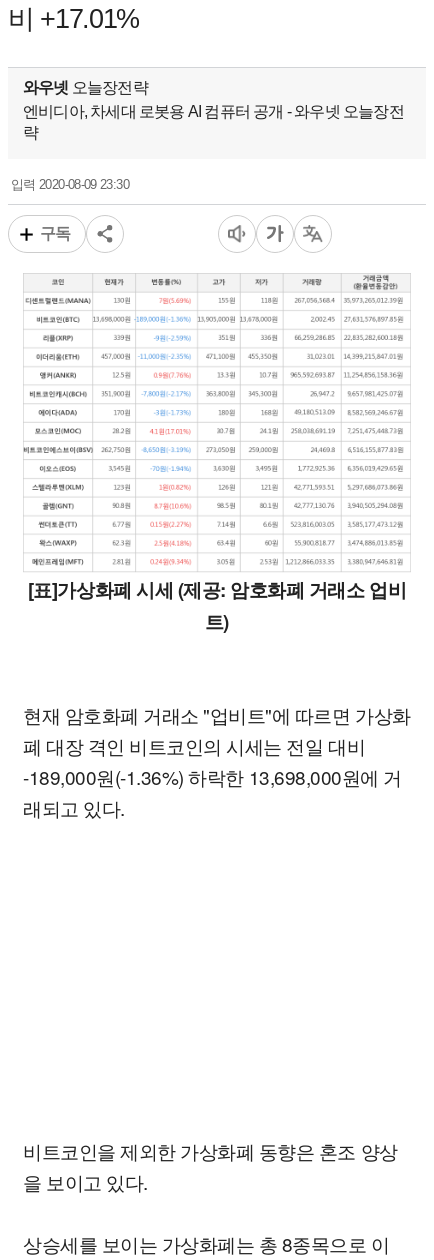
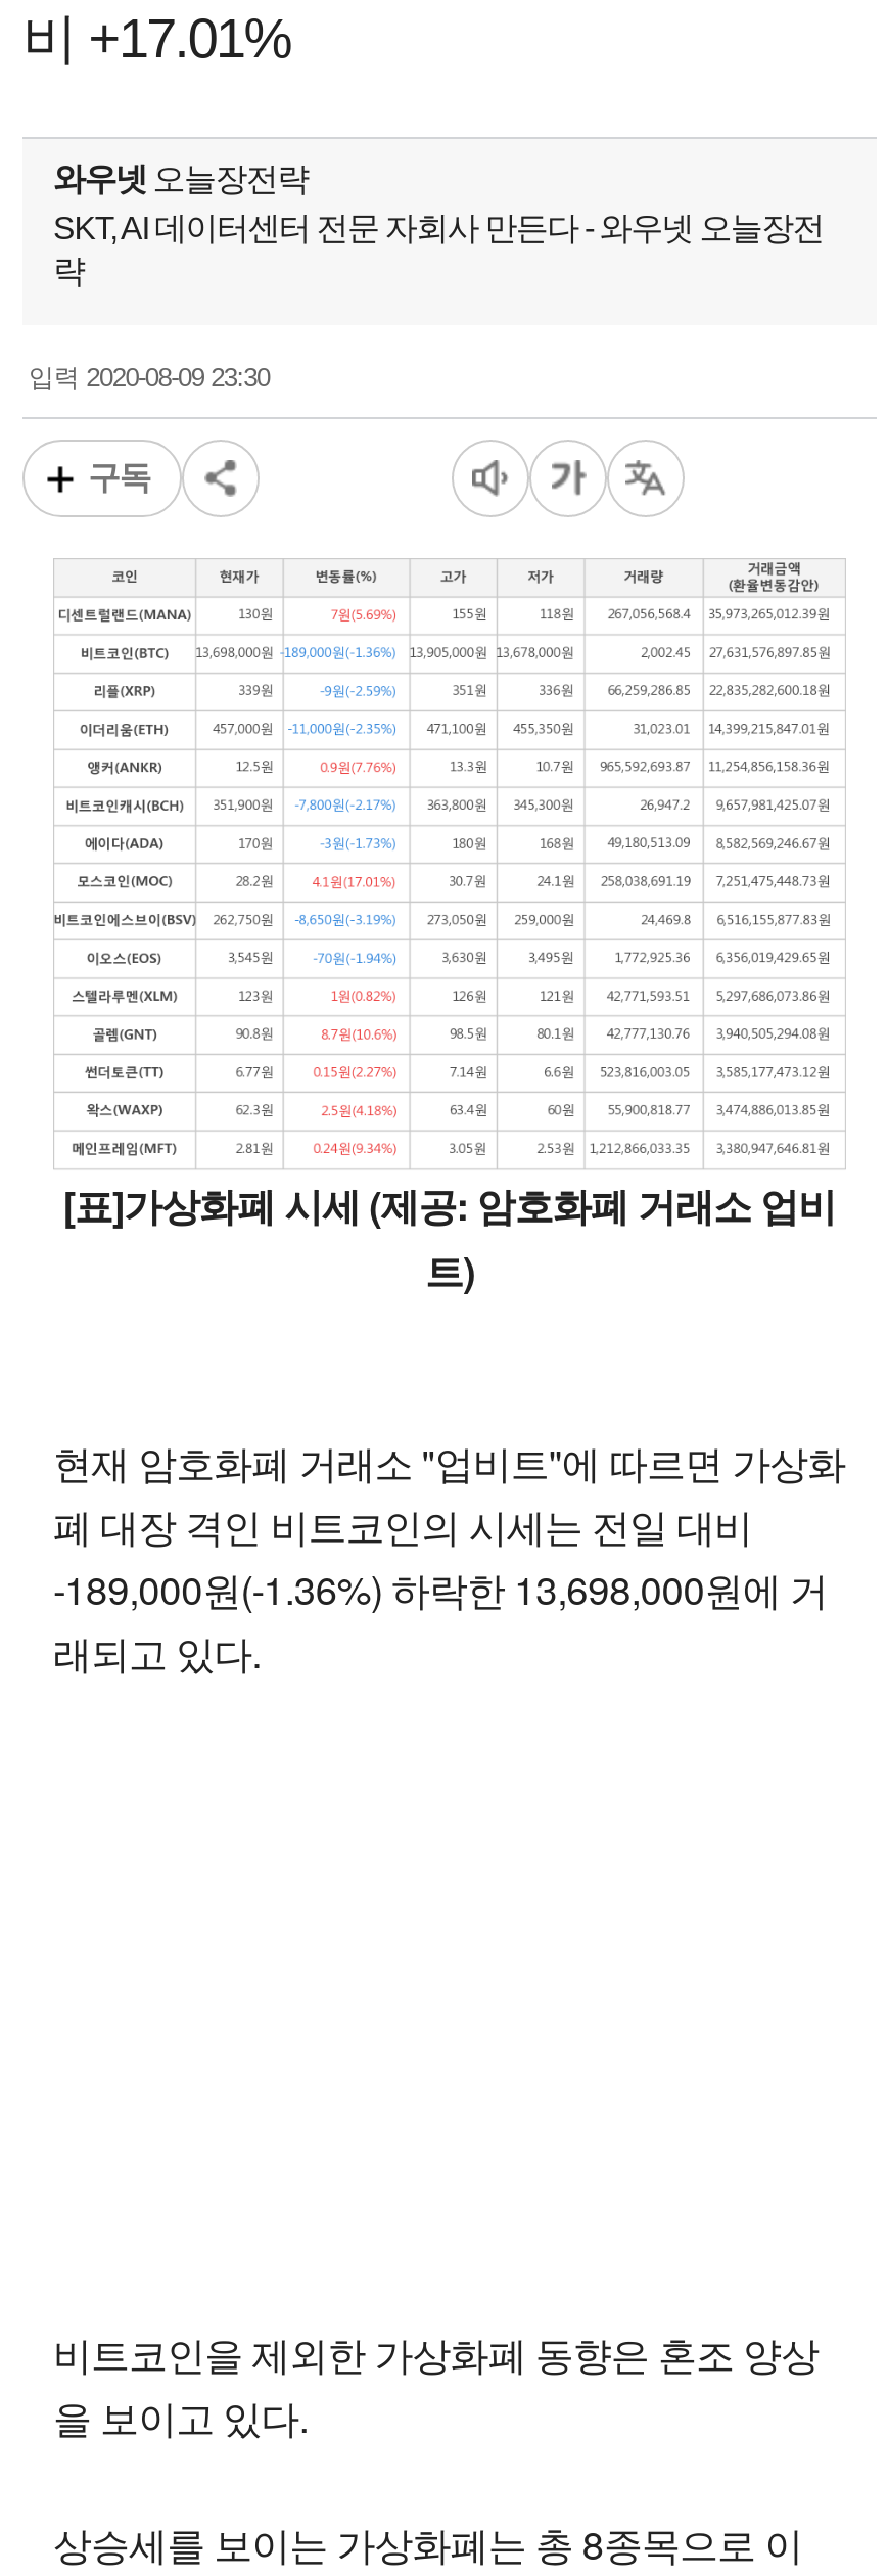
[23,103,404,120] 엔비디아, 차세대 로봇용 AI 컴퓨터 공개 - 와우넷 오늘장전 -> [53,210,824,245] SKT, AI 데이터센터 전문 자회사 만든다 - 와우넷 오늘장전

